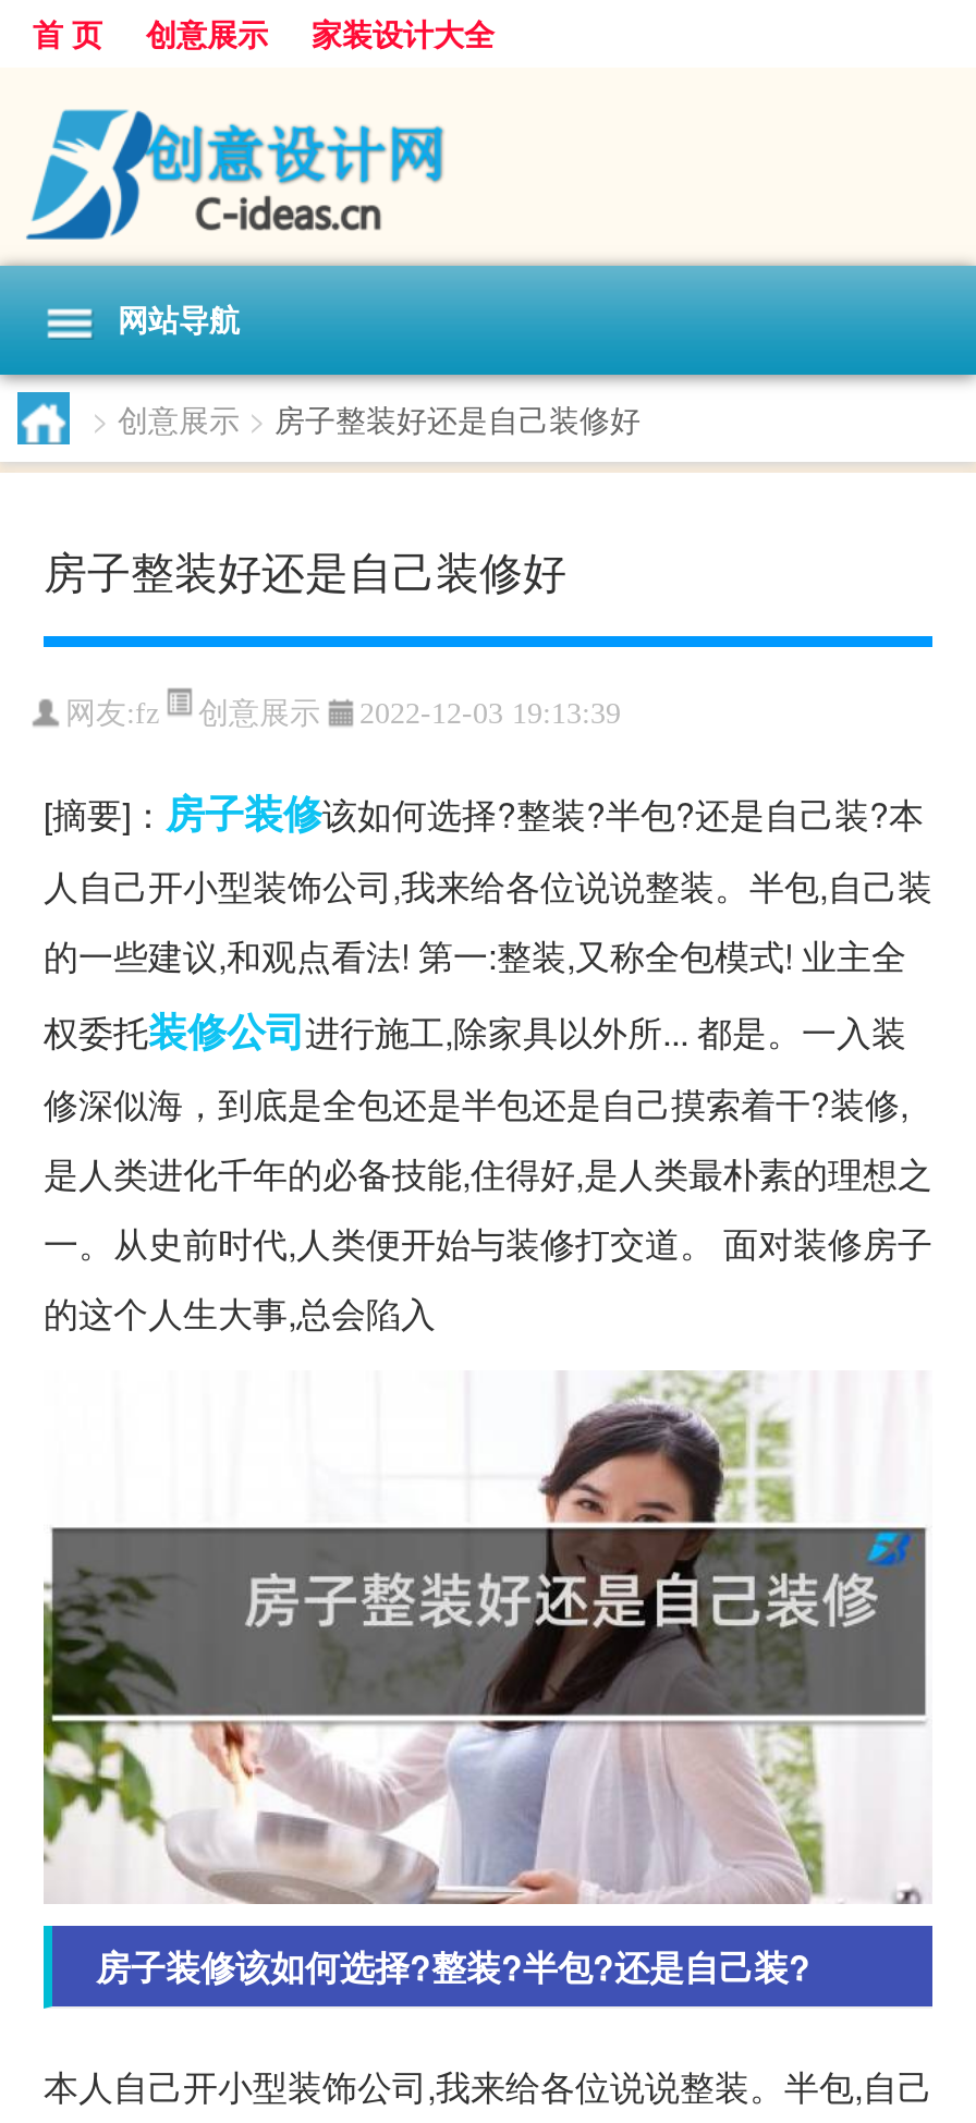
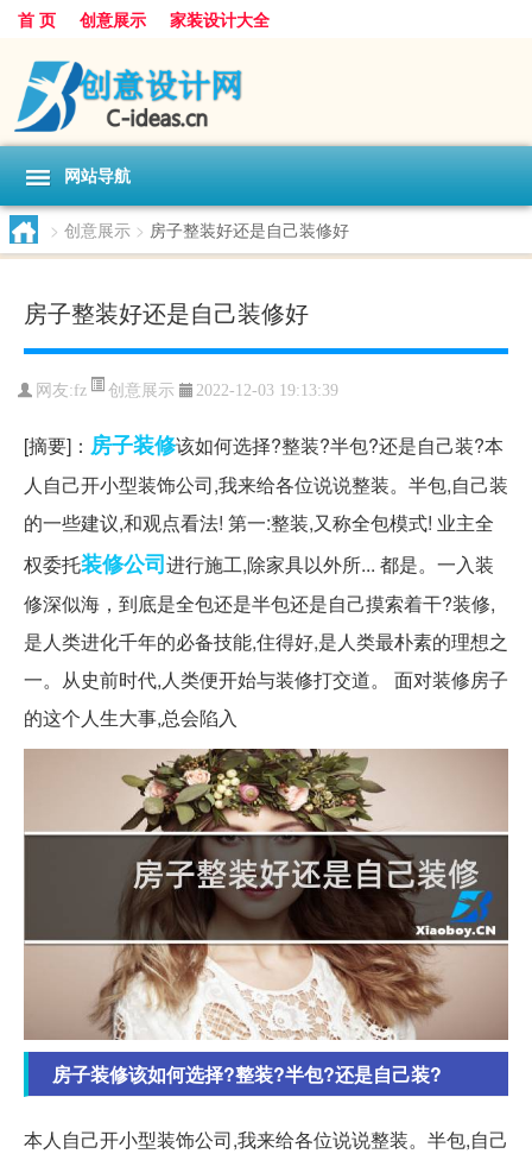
[41,1370,932,1906] [image] -> [23,748,509,1041] [image]

